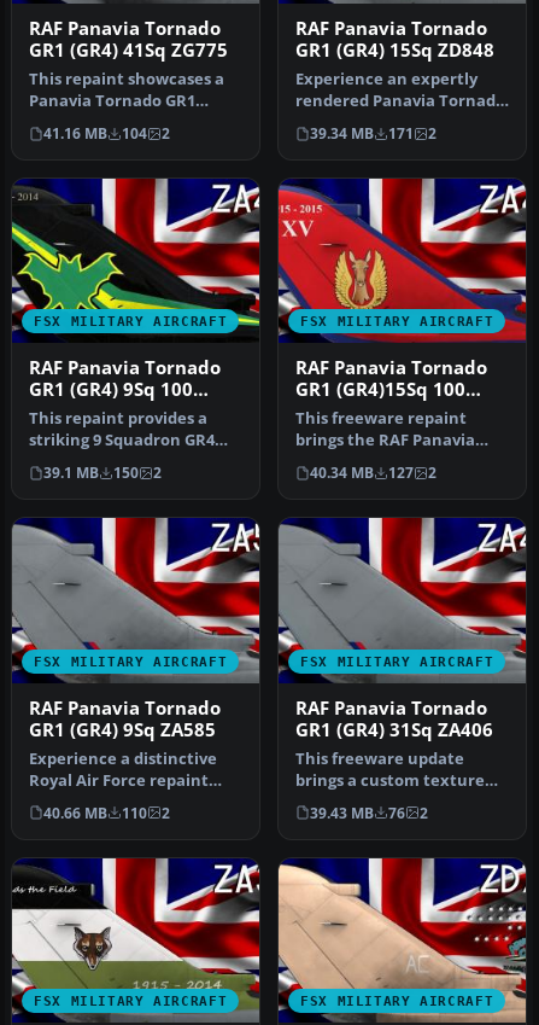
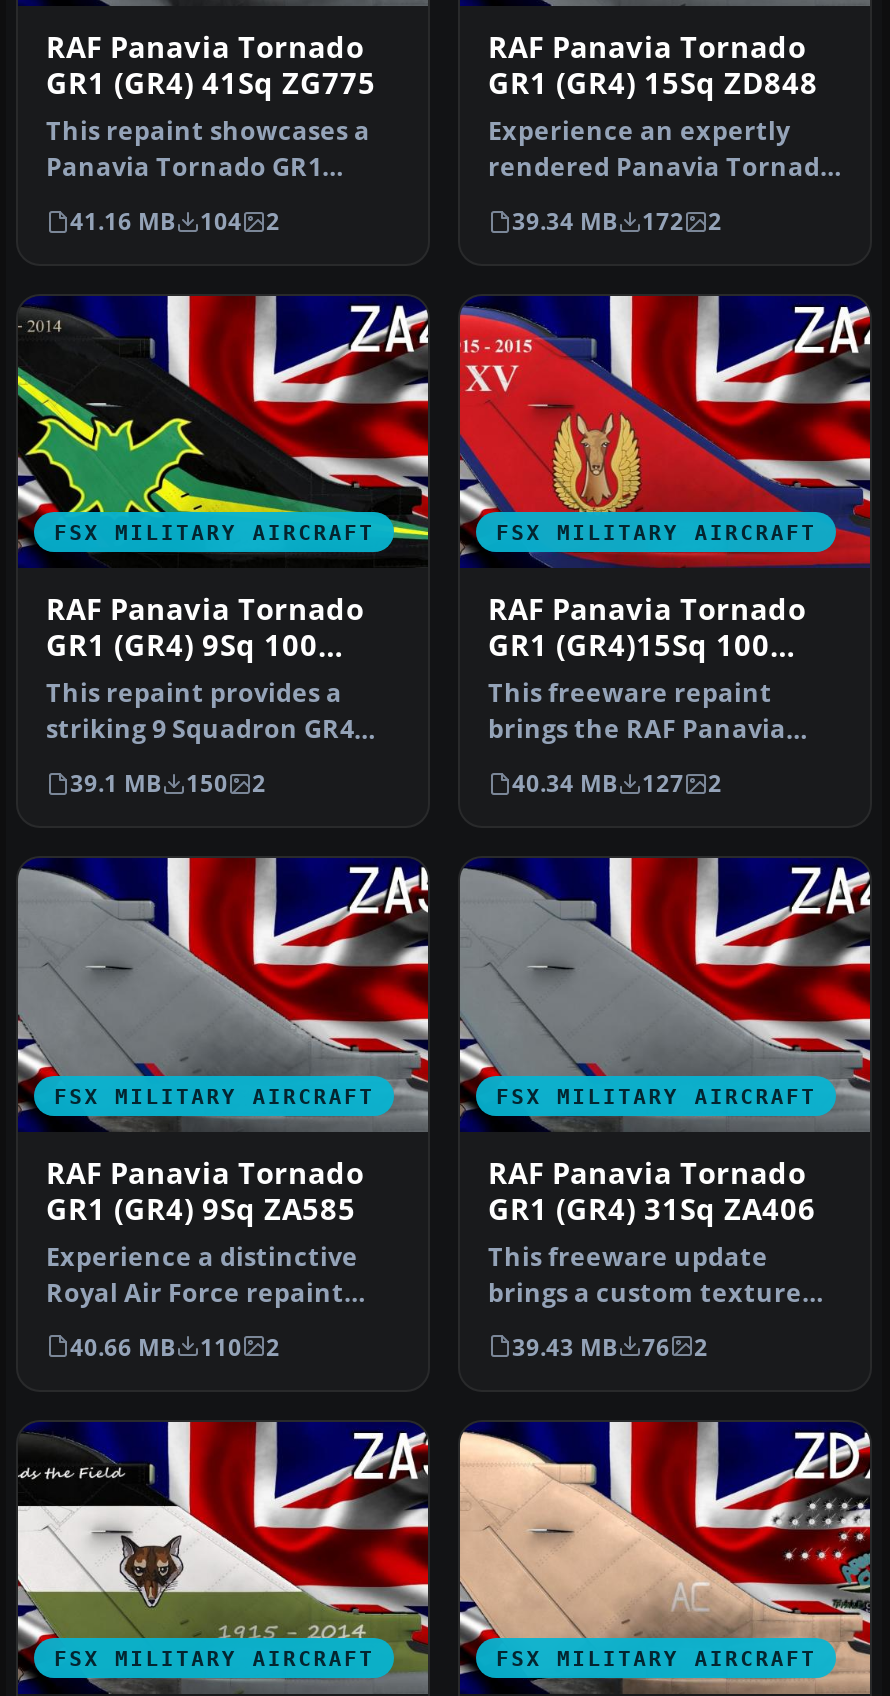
[310,124,437,143] 39.34 MB 171 2 -> [512,206,722,236] 39.34 MB 172 2

